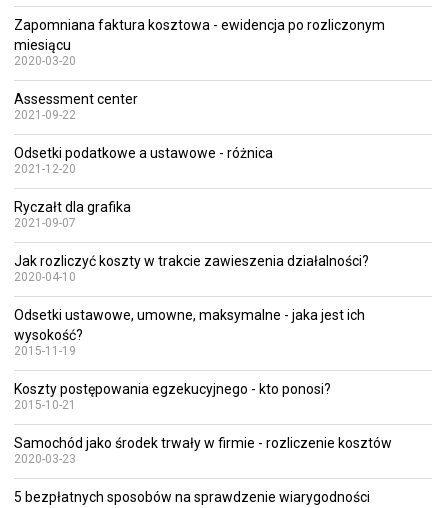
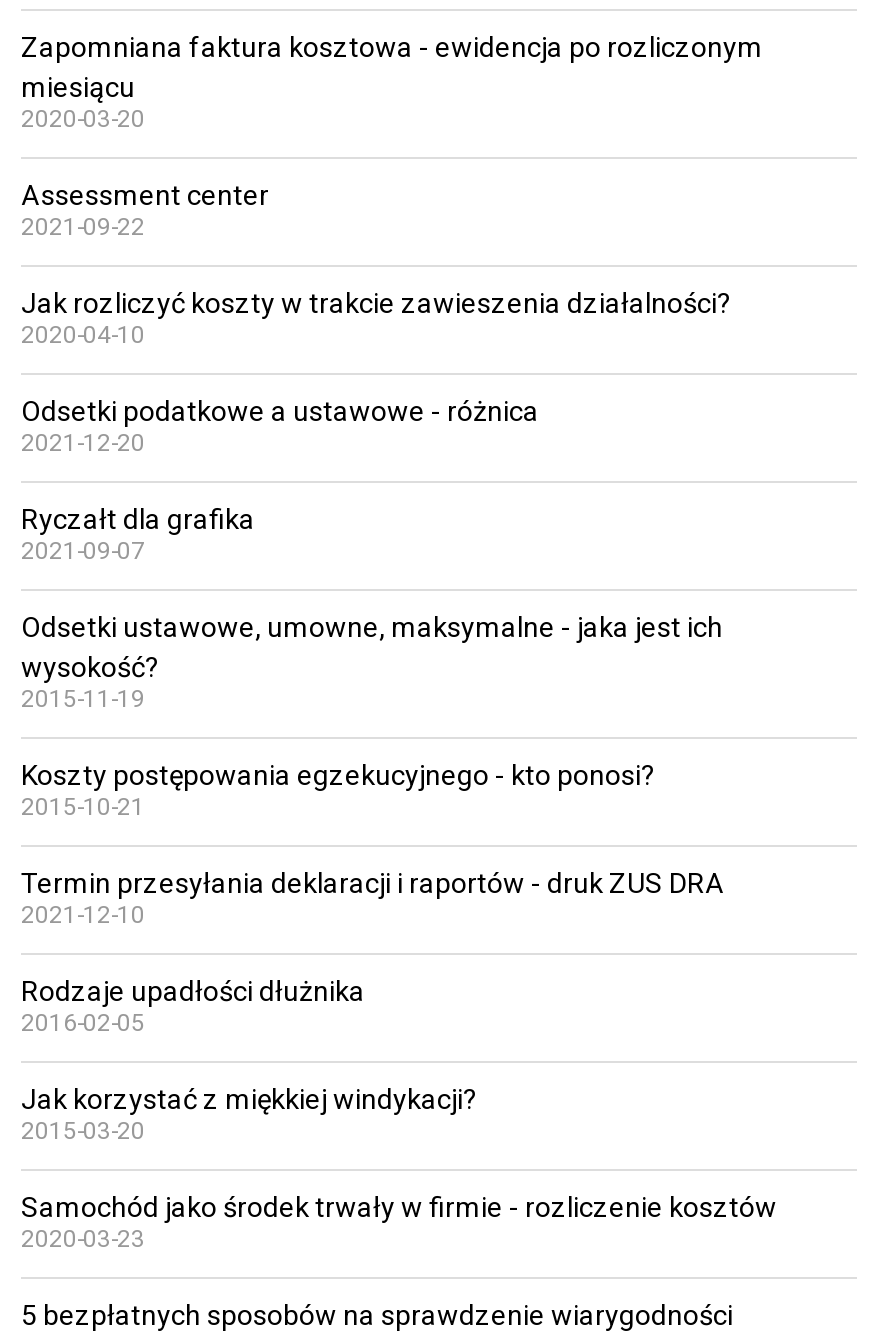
moved [14,253,369,284] -> [21,287,731,349]: Jak rozliczyć koszty w trakcie zawieszenia działalności? | 2020-04-10
none -> [21,867,725,1145] Termin przesyłania deklaracji i raportów - druk ZUS DRA | 2021-12-10 | Rodzaje upadłości dłużnika | 2016-02-05 | Jak korzystać z miękkiej windykacji? | 2015-03-20

